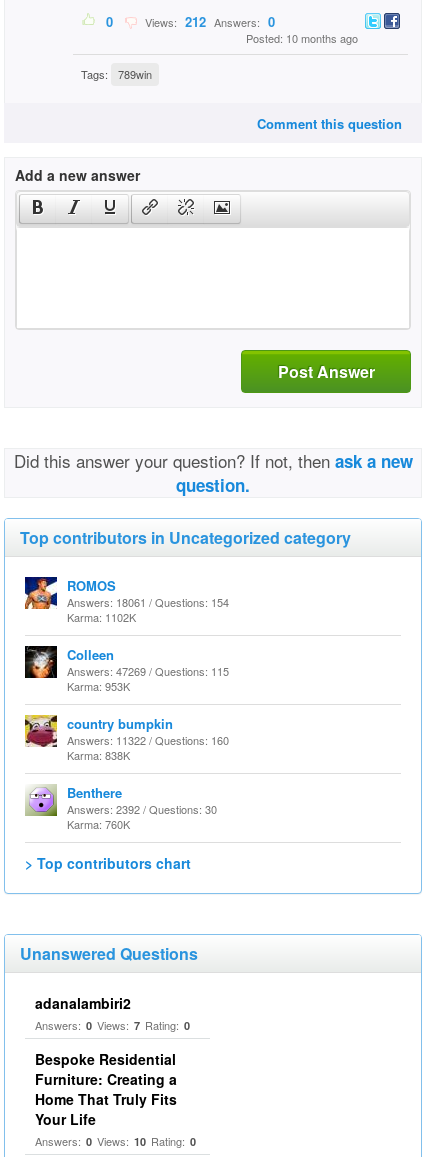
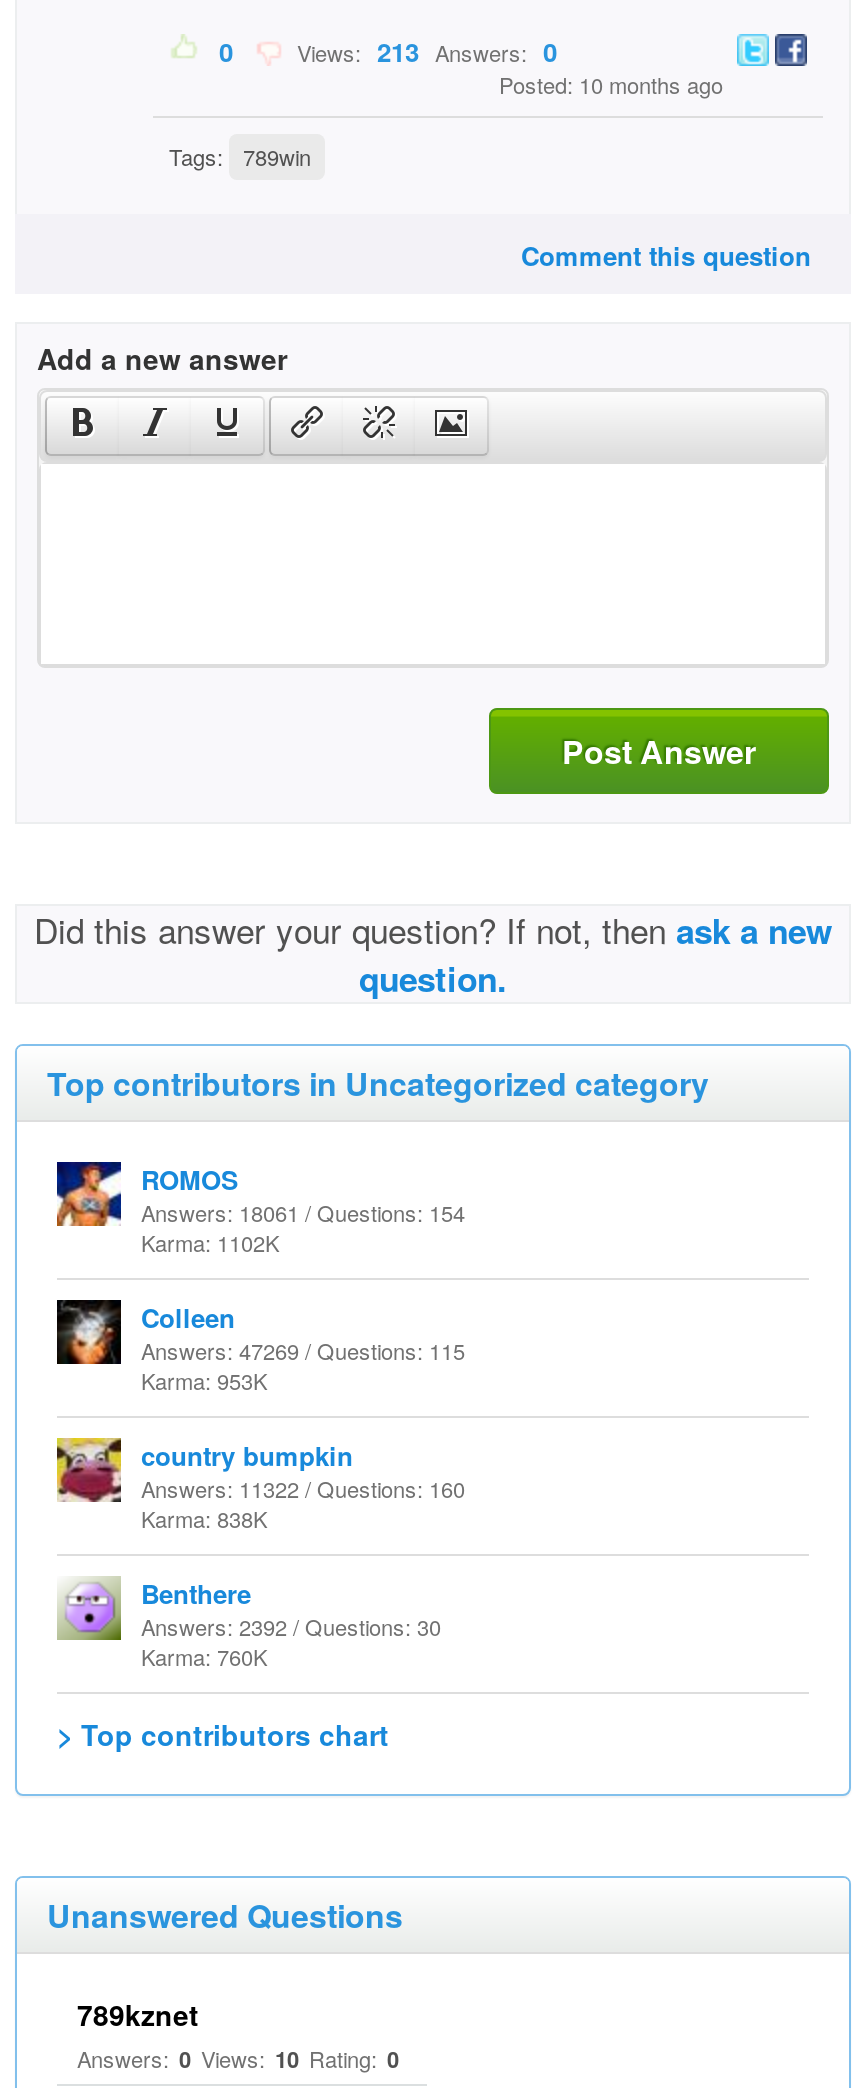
[139,12,275,31] Views: 212 Answers: 0 -> [285,32,557,70] Views: 213 Answers: 0
[35,993,190,1129] adanalambiri2 | Answers: 0 Views: 7 Rating: 0 | Bespoke Residential | Furniture: Creating a | Home That Truly Fits | Your Life -> [77,1994,199,2034] 789kznet

